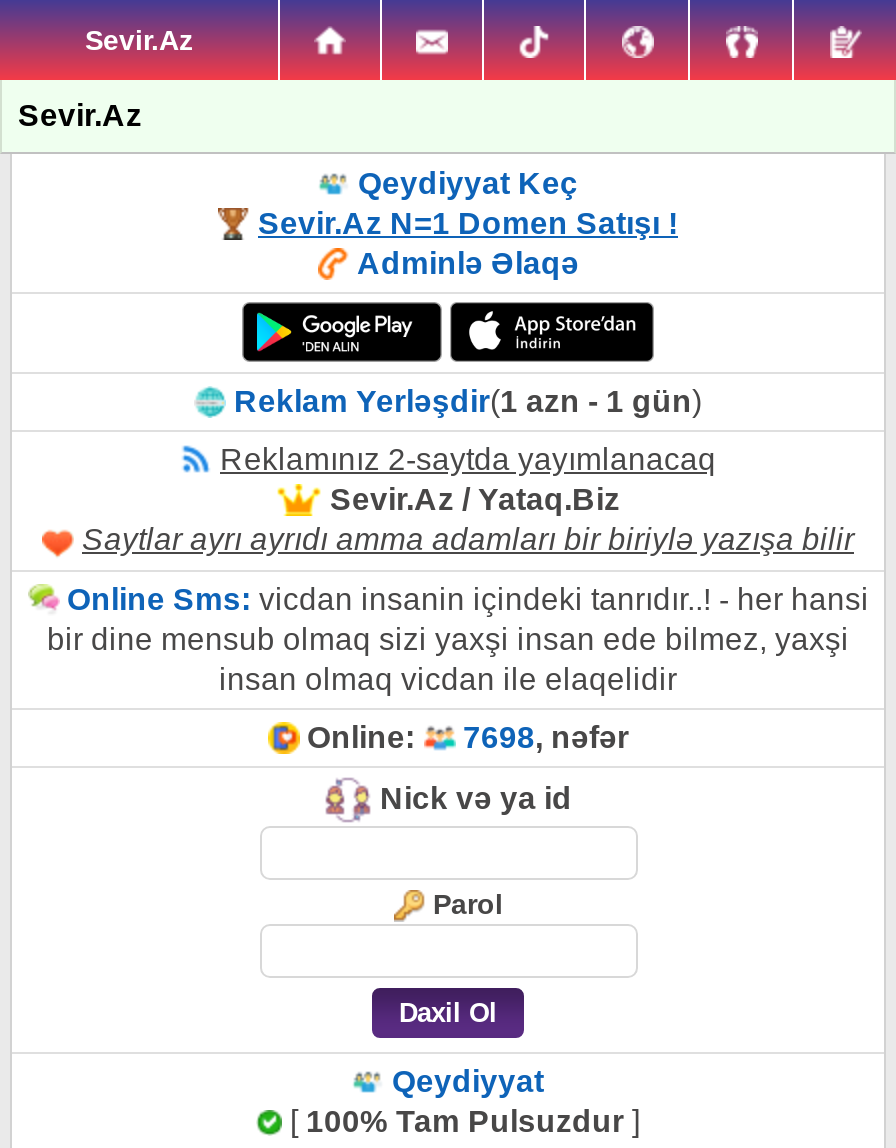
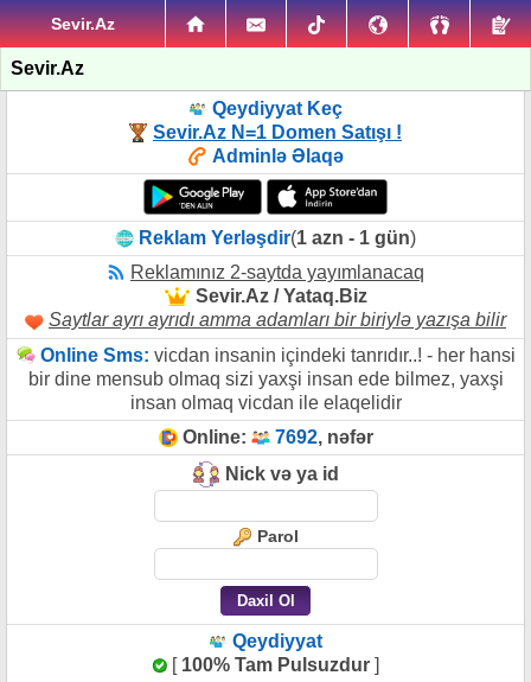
[307,720,629,754] Online: 7698, nəfər -> [182,427,373,447] Online: 7692, nəfər

